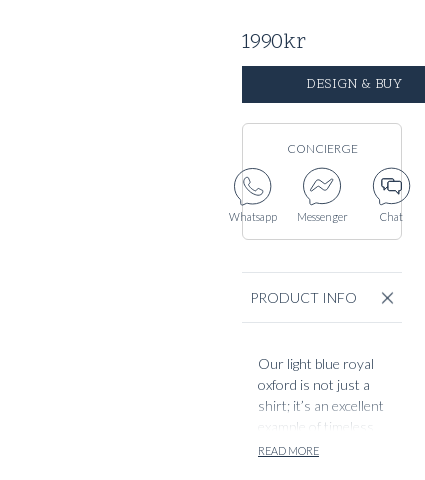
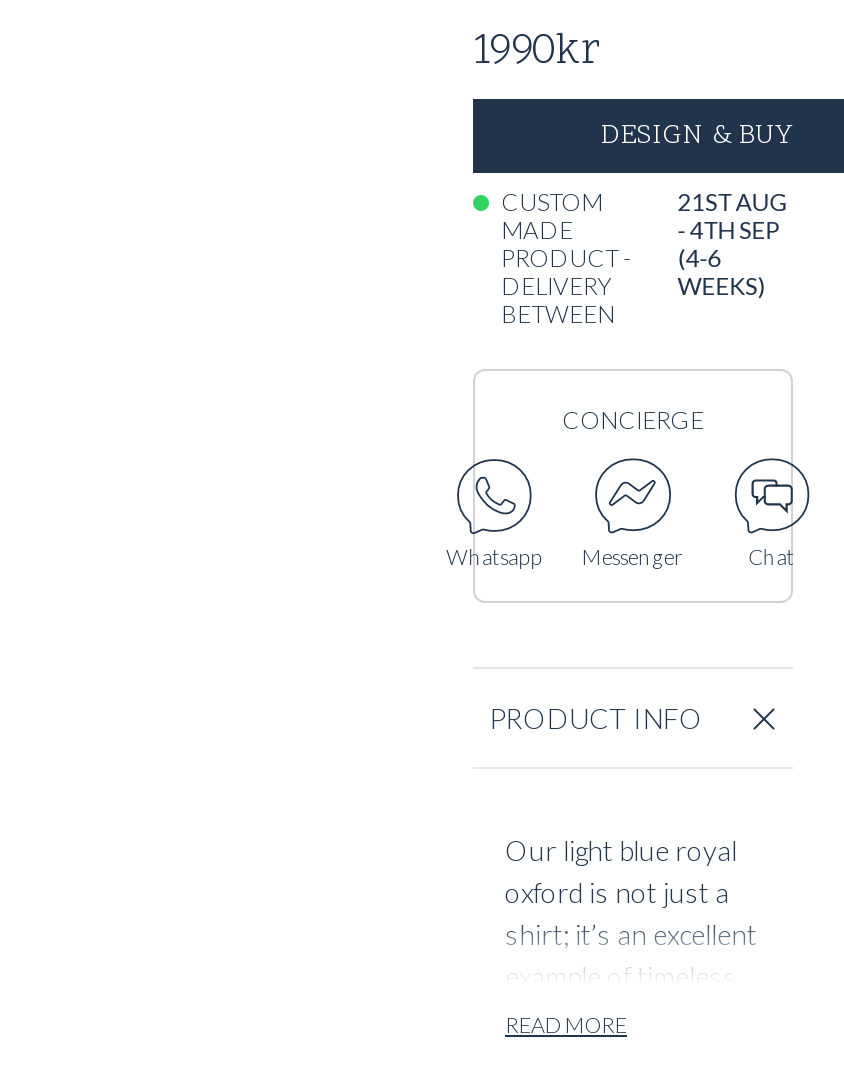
none -> [501,188,631,330] CUSTOM | MADE | PRODUCT - | DELIVERY | BETWEEN
none -> [677,188,787,302] 21ST AUG | - 4TH SEP | (4-6 | WEEKS)

